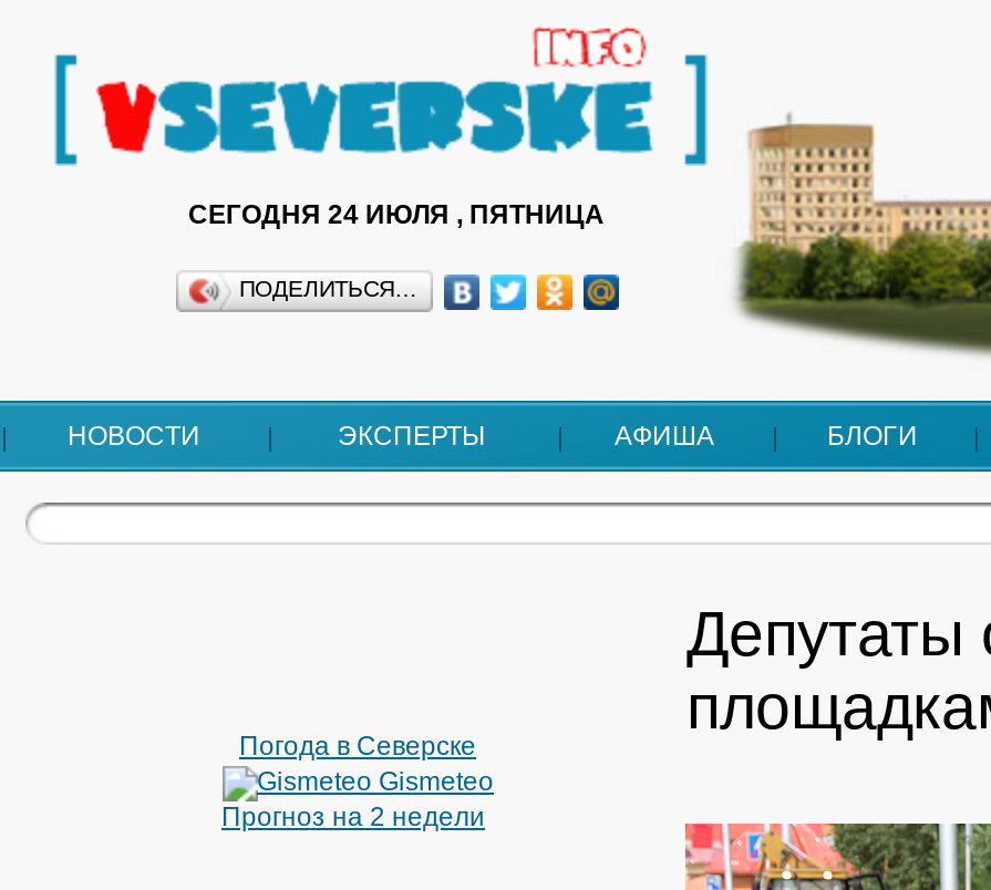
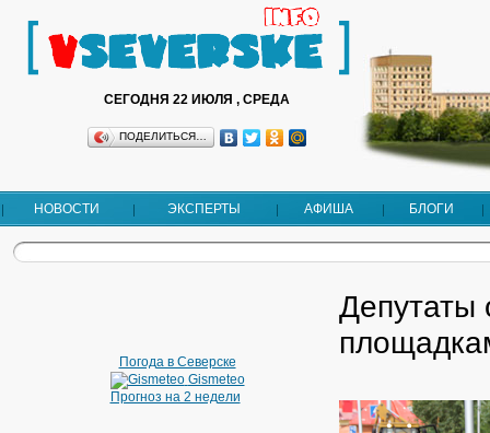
[188,199,605,230] СЕГОДНЯ 24 ИЮЛЯ , ПЯТНИЦА -> [103,92,289,107] СЕГОДНЯ 22 ИЮЛЯ , СРЕДА

